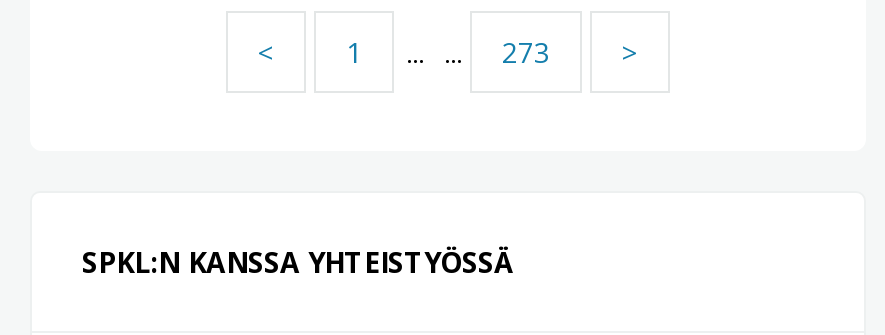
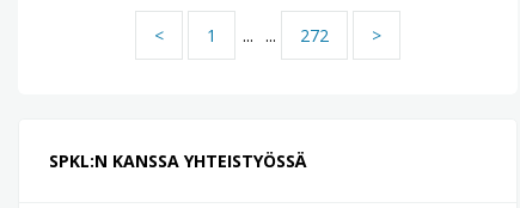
[502,33,550,71] 273 -> [300,24,329,46] 272

